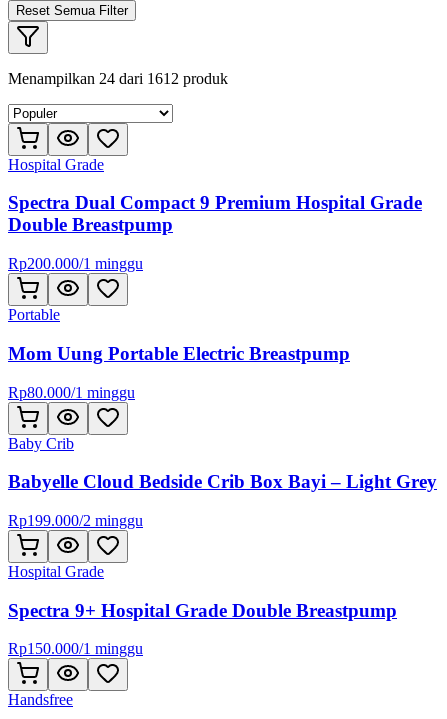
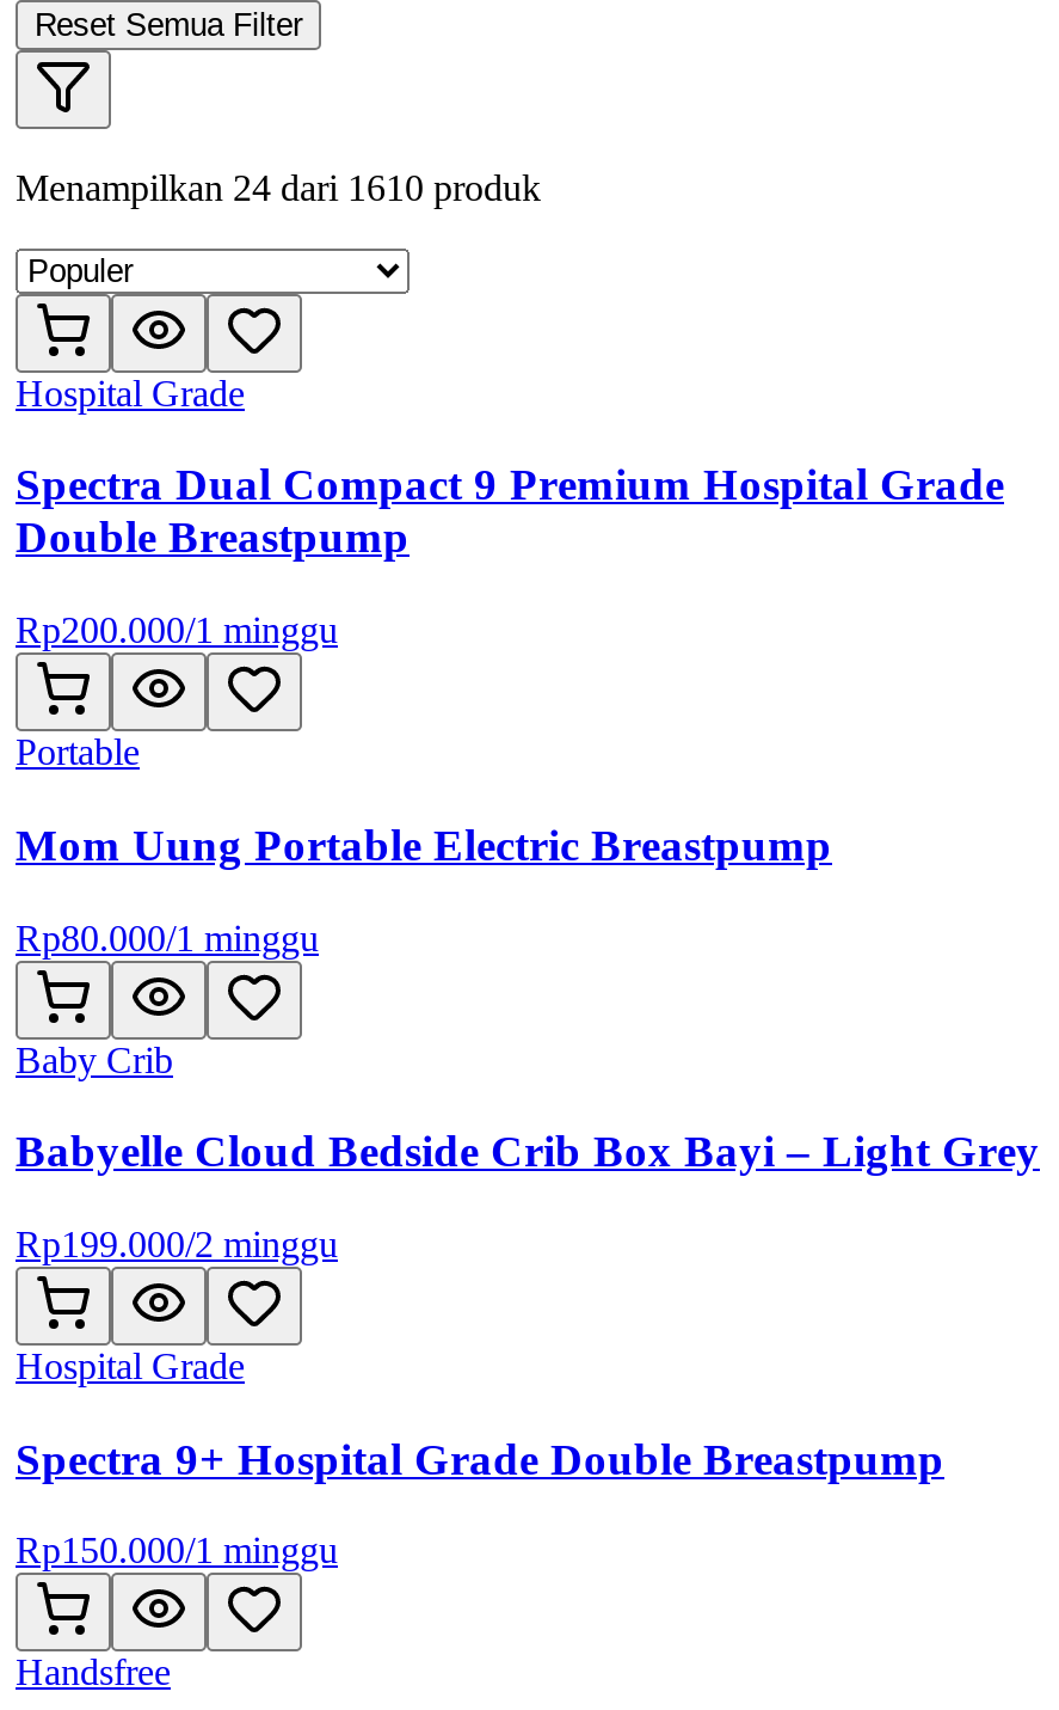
[8,70,228,87] Menampilkan 24 dari 1612 produk -> [16,166,541,207] Menampilkan 24 dari 1610 produk

